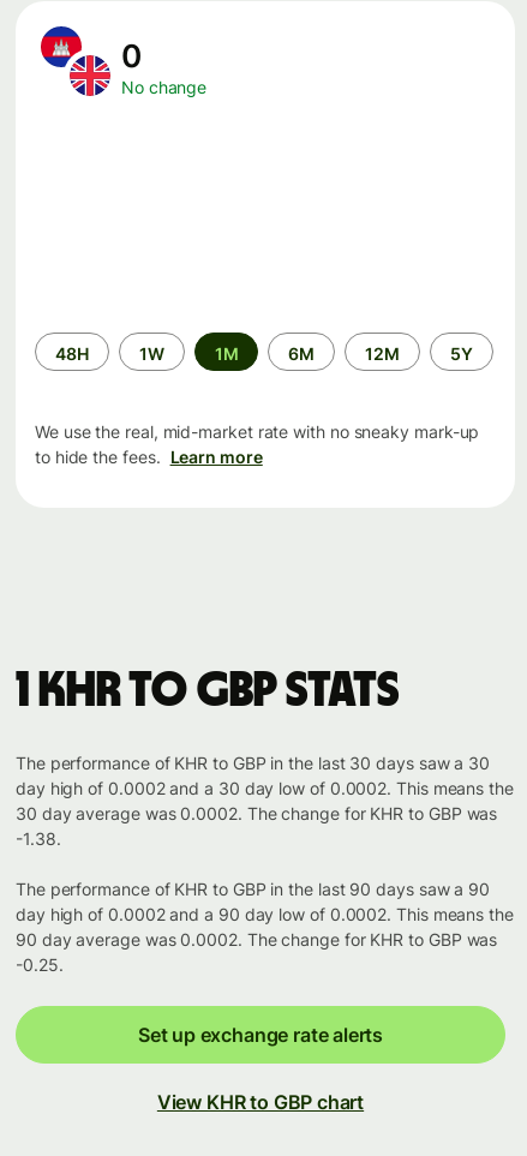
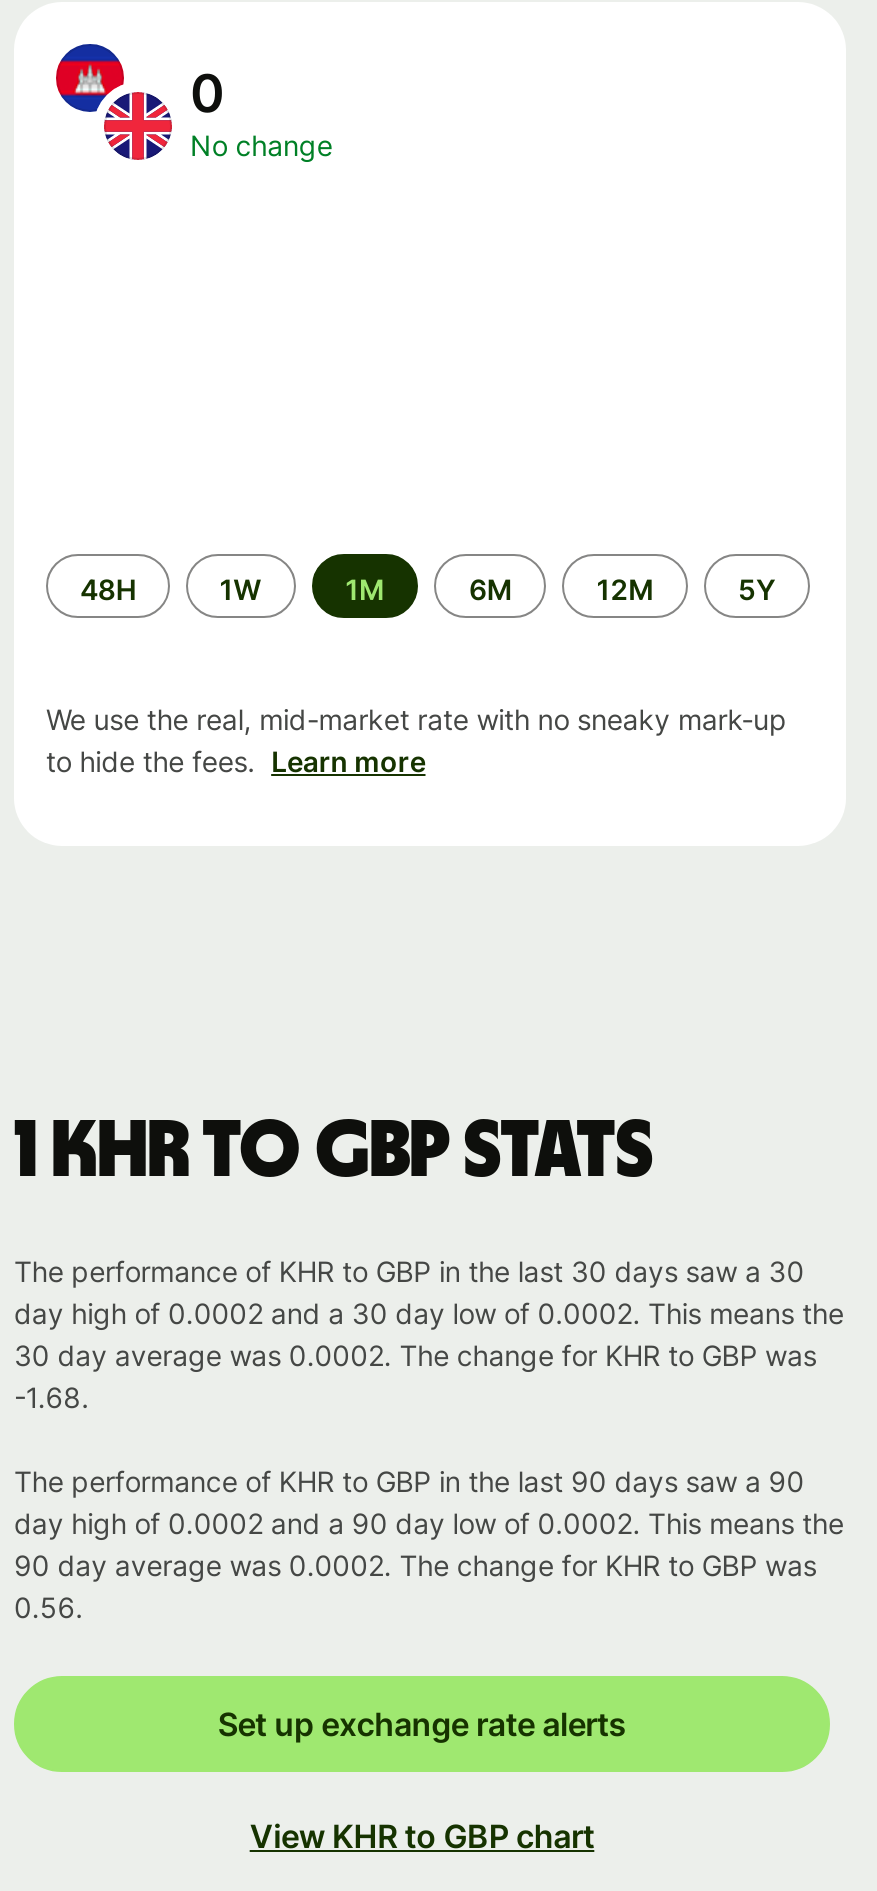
[16,828,61,849] -1.38. -> [14,1380,89,1414] -1.68.
[16,954,63,975] -0.25. -> [14,1590,83,1624] 0.56.

